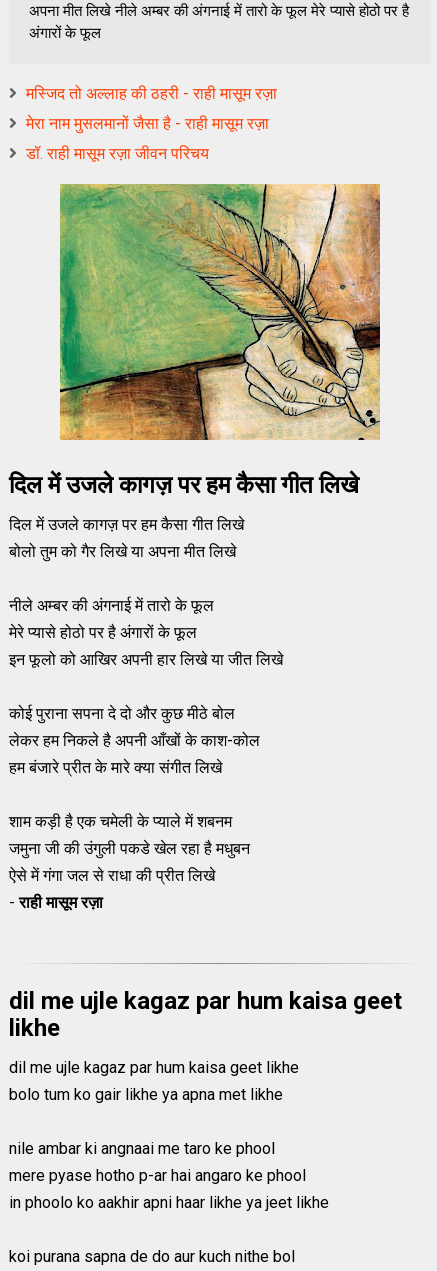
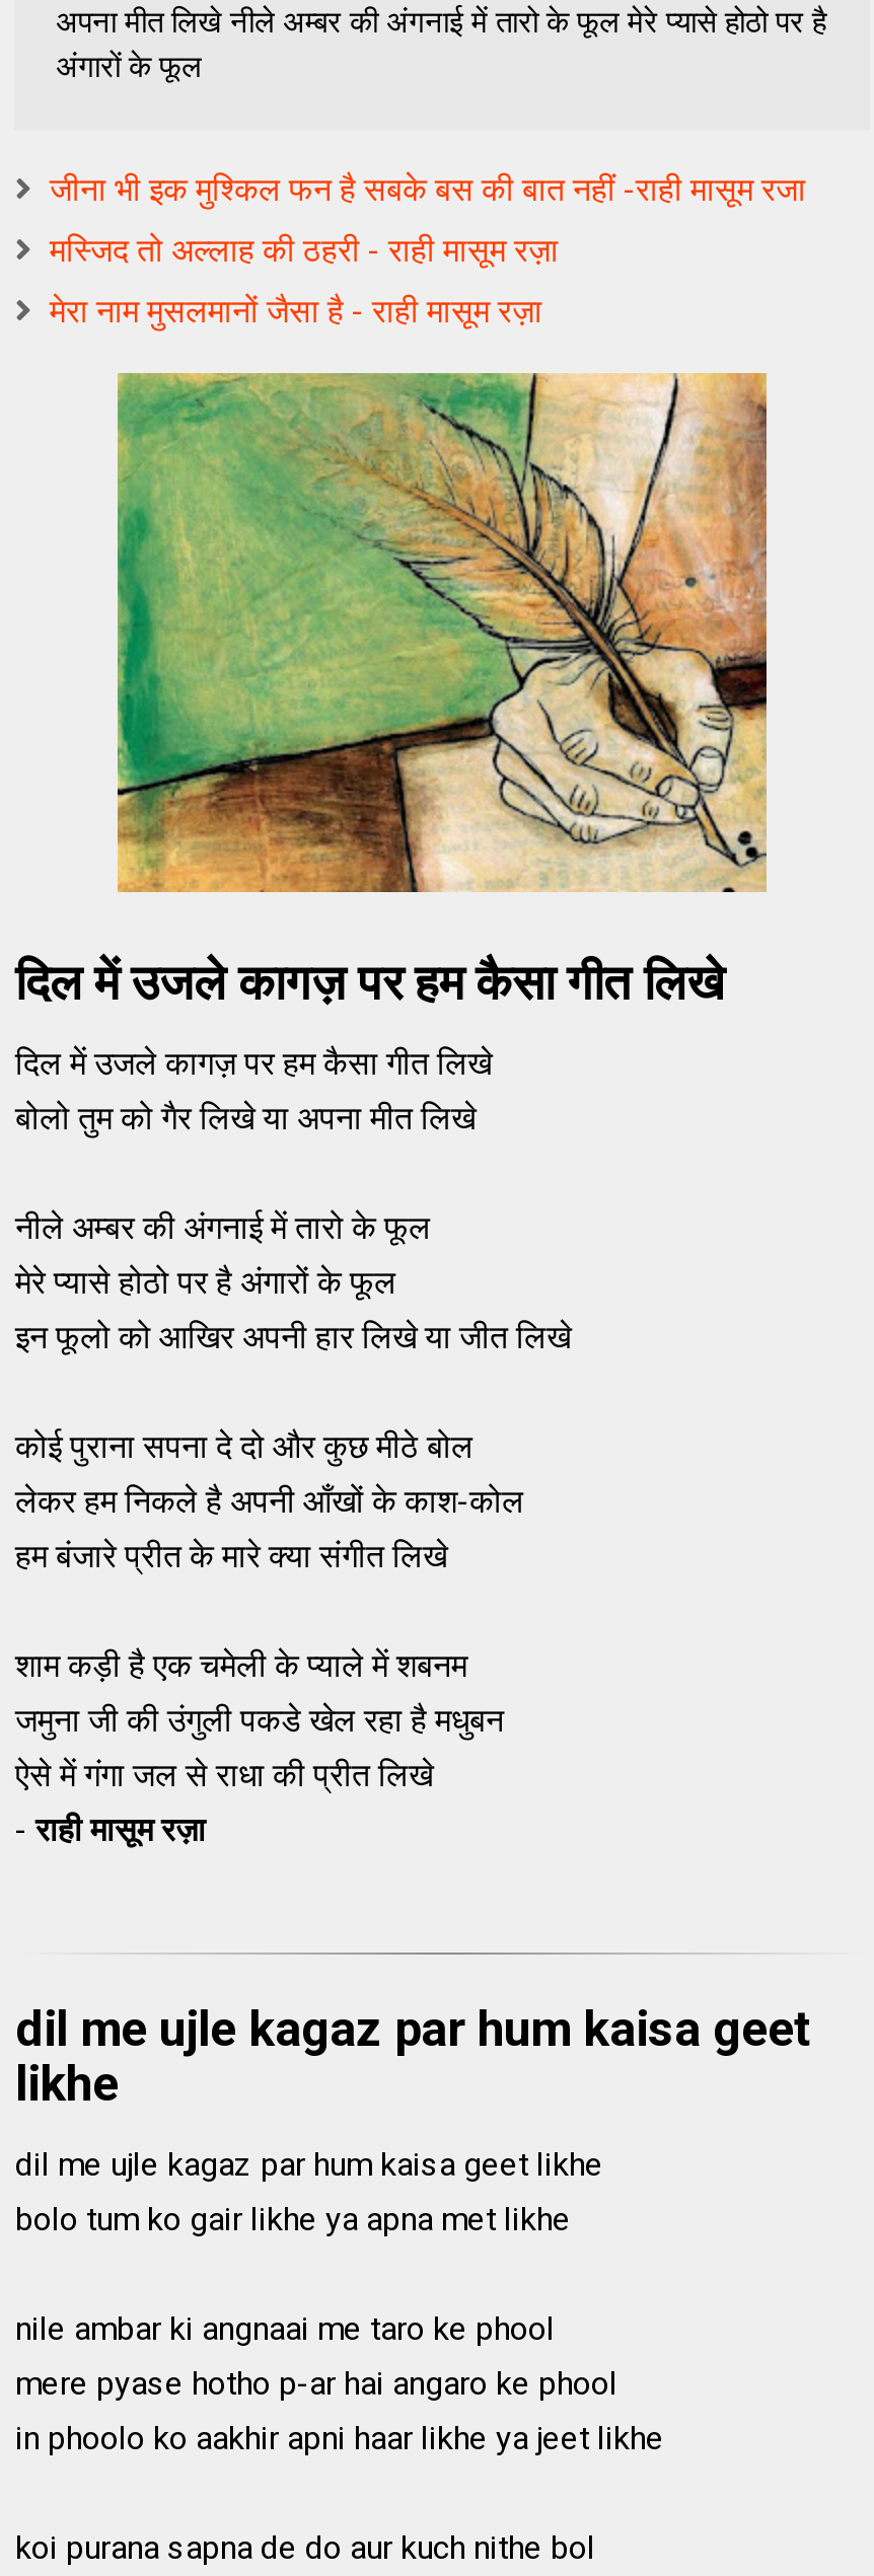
none -> [49,170,806,209] जीना भी इक मुश्किल फन है सबके बस की बात नहीं -राही मासूम रजा
moved [26,84,277,133] -> [49,231,558,330]: मस्जिद तो अल्लाह की ठहरी - राही मासूम रज़ा | मेरा नाम मुसलमानों जैसा है - राही मासूम रज़ा
[26,144,209,163] डॉ. राही मासूम रज़ा जीवन परिचय -> none

